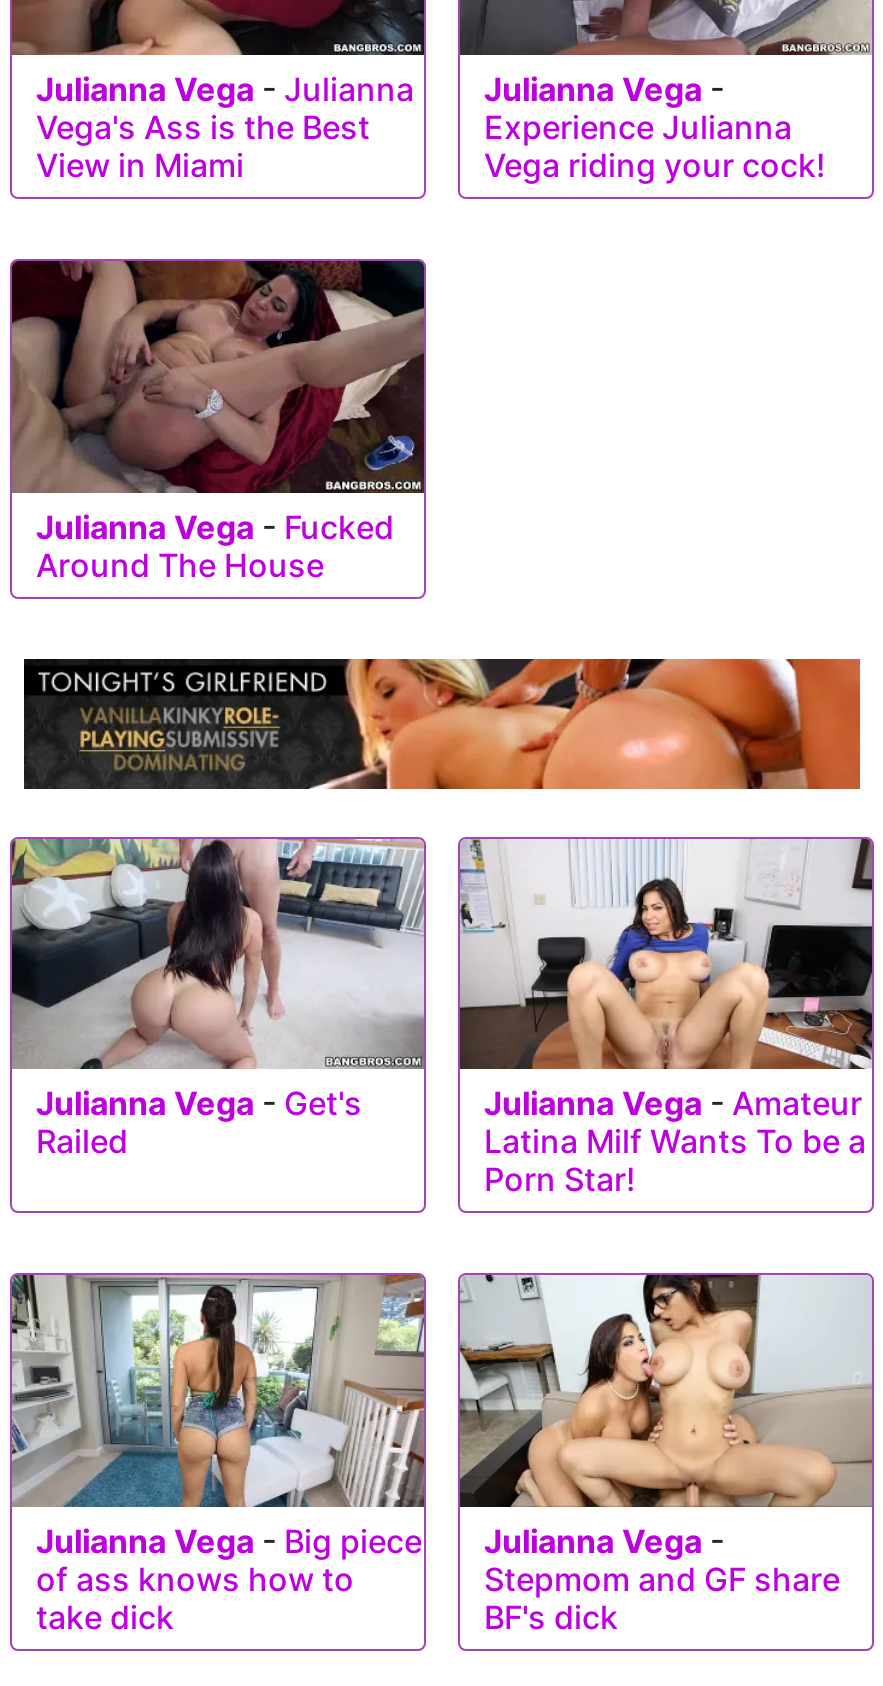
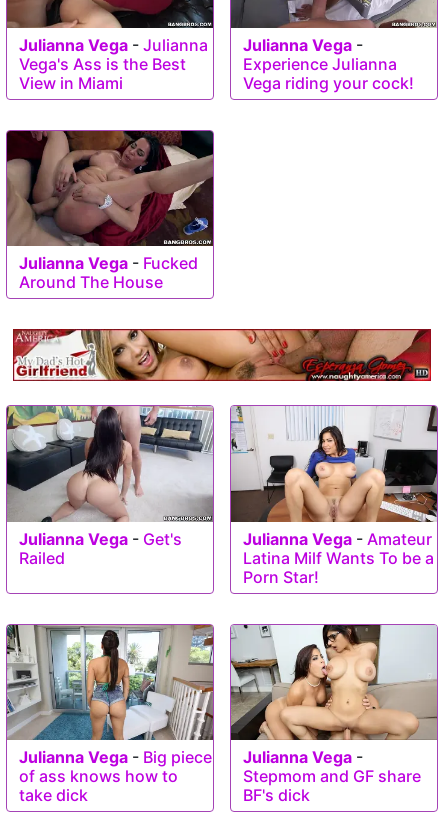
[22,658,860,792] [image] -> [12,328,431,382] [image]

